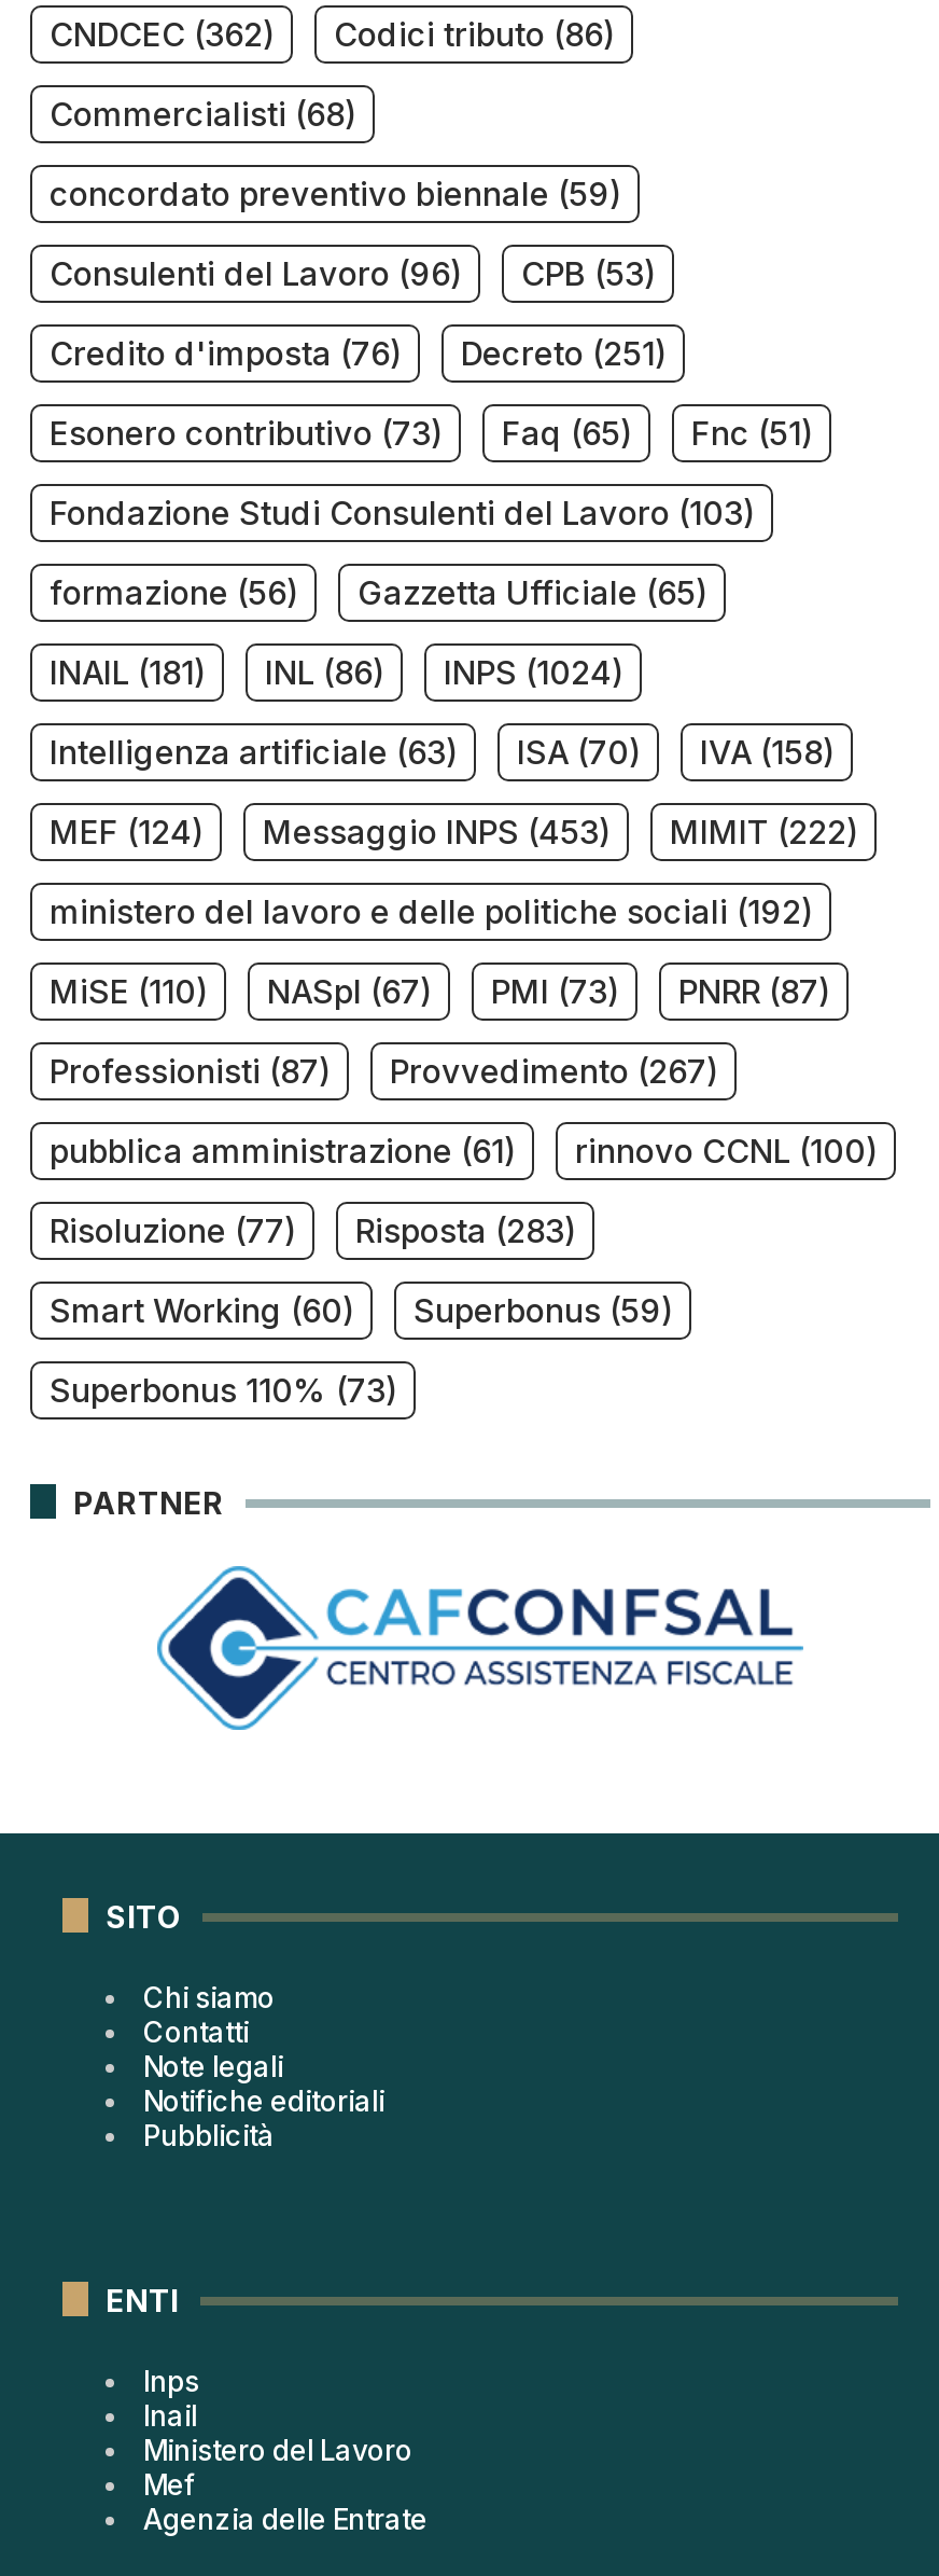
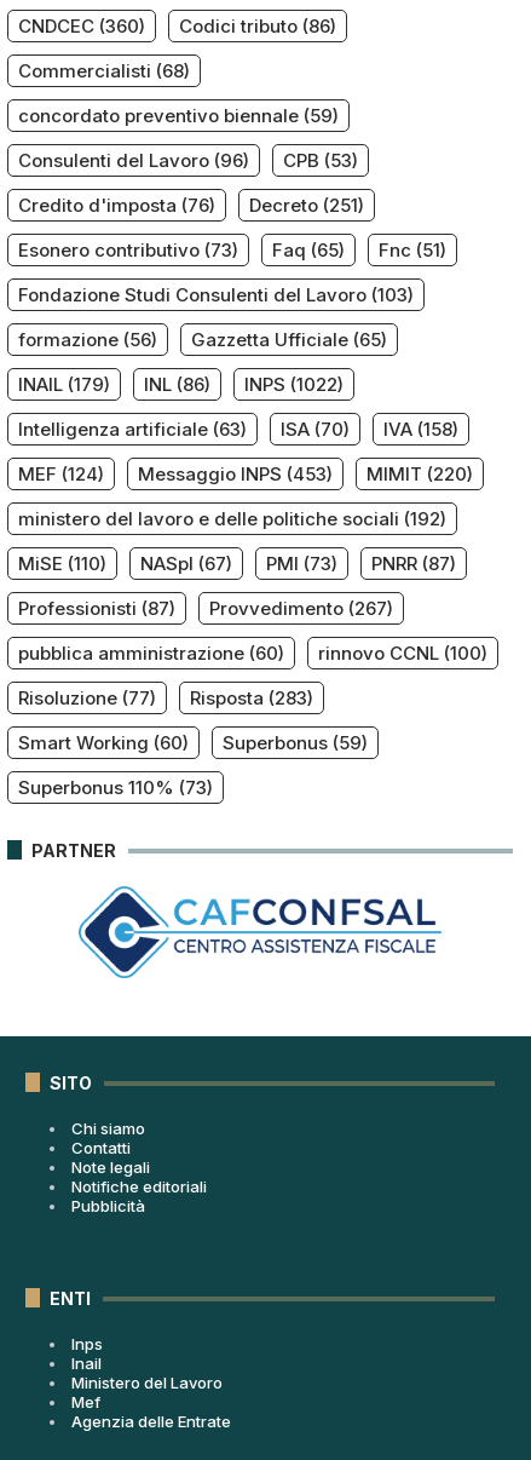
[50,14,614,55] CNDCEC (362) Codici tributo (86) -> [18,15,336,38] CNDCEC (360) Codici tributo (86)
[50,652,205,693] INAIL (181) -> [18,373,110,396] INAIL (179)
[444,652,622,693] INPS (1024) -> [244,373,344,396] INPS (1022)
[50,812,857,853] MEF (124) Messaggio INPS (453) MIMIT (222) -> [18,463,473,486] MEF (124) Messaggio INPS (453) MIMIT (220)
[50,1131,515,1172] pubblica amministrazione (61) -> [18,642,284,665] pubblica amministrazione (60)

